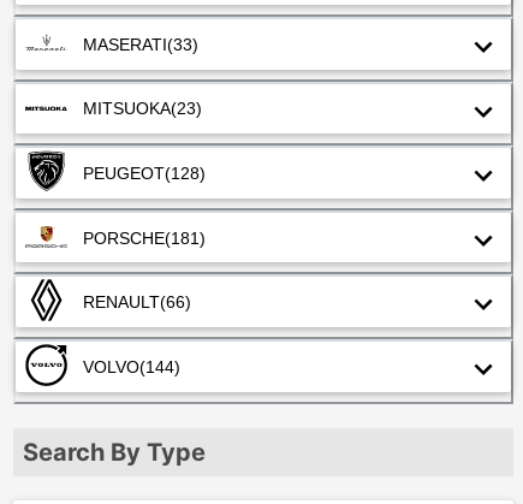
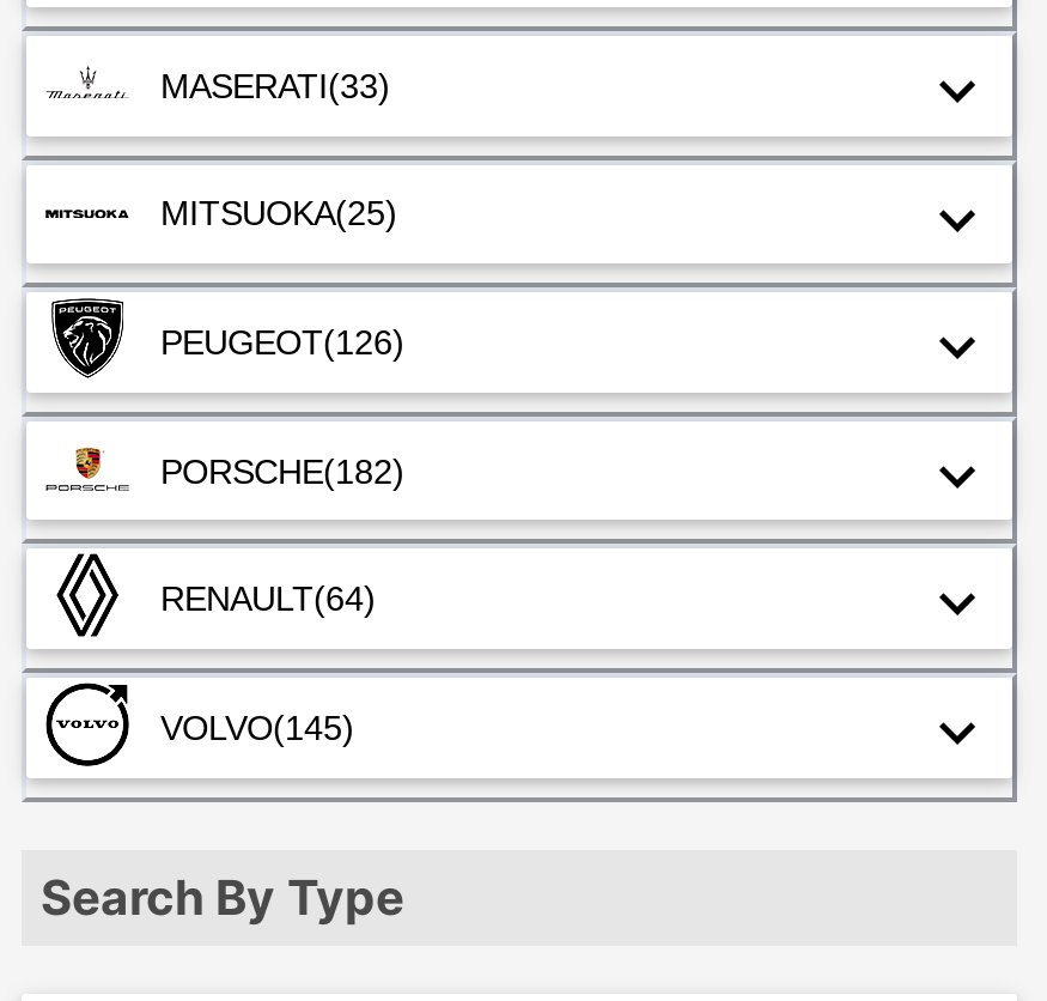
[83,99,202,118] MITSUOKA(23) -> [160,195,397,233] MITSUOKA(25)
[83,164,206,183] PEUGEOT(128) -> [160,323,404,362] PEUGEOT(126)
[83,228,206,247] PORSCHE(181) -> [160,452,404,490] PORSCHE(182)
[83,293,191,312] RENAULT(66) -> [160,580,376,618] RENAULT(64)
[83,357,180,376] VOLVO(144) -> [160,708,354,747] VOLVO(145)

